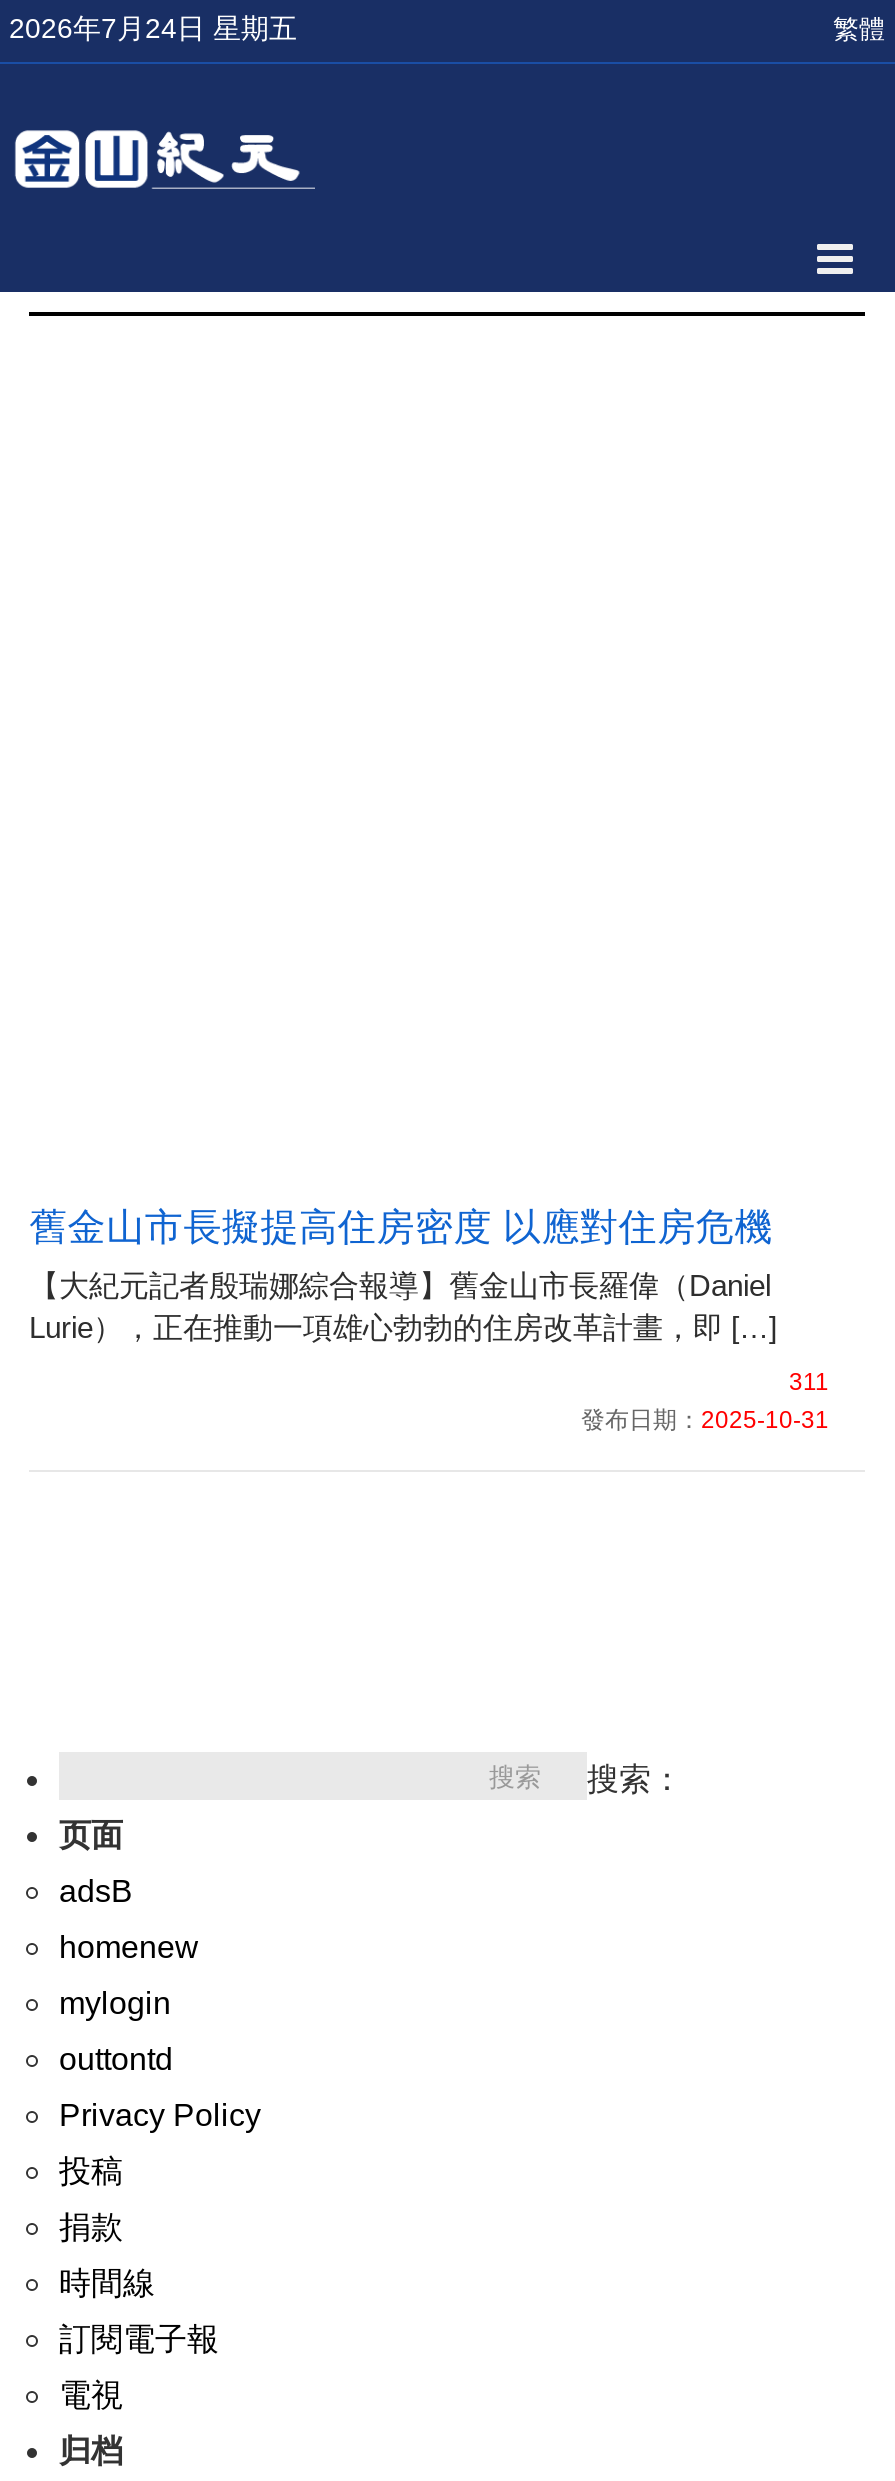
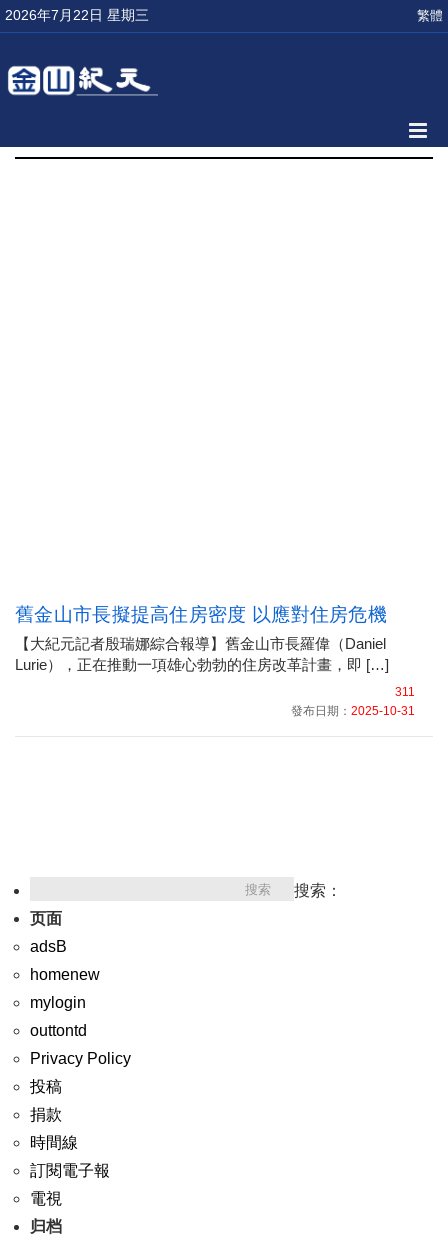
[9,12,297,44] 2026年7月24日 星期五 -> [5,7,149,23] 2026年7月22日 星期三

